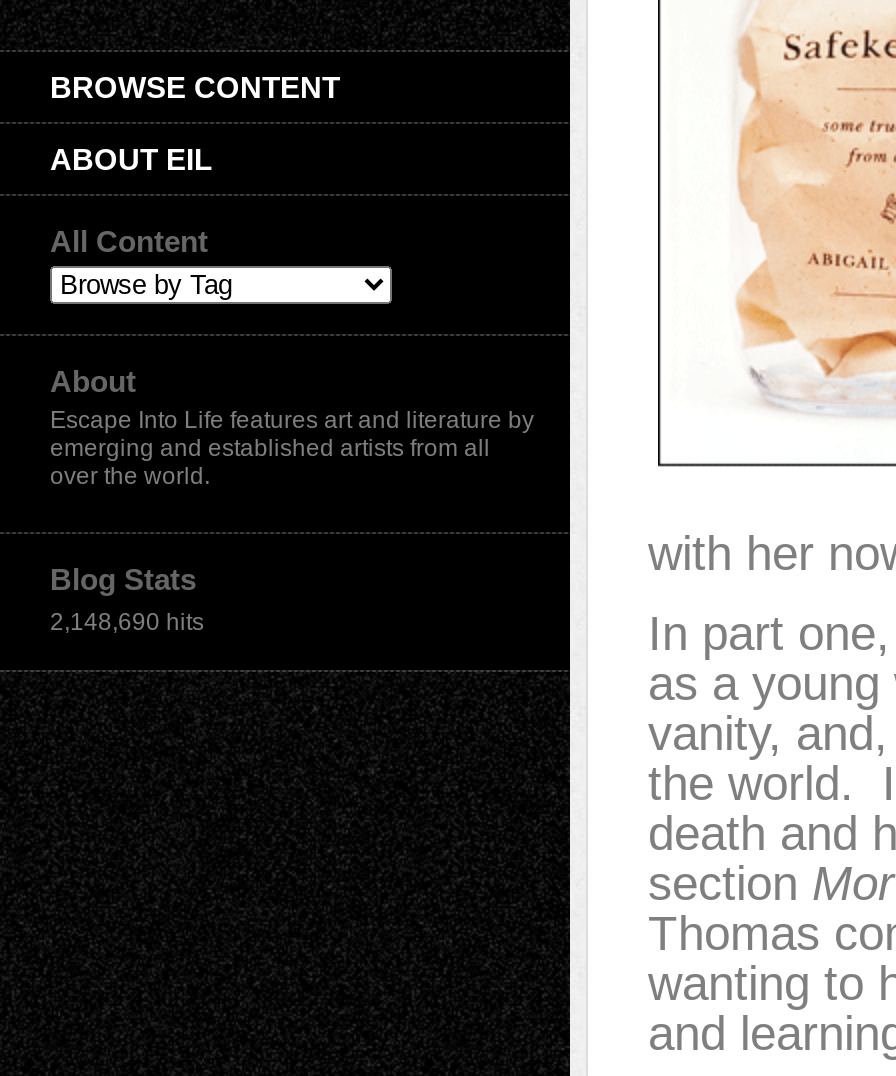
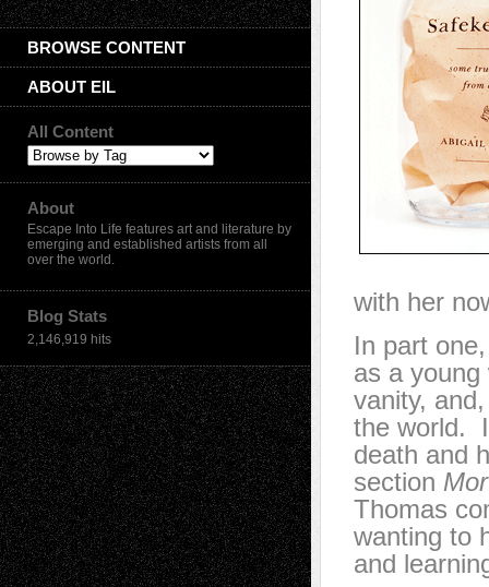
[50,608,204,636] 2,148,690 hits -> [27,332,111,347] 2,146,919 hits

